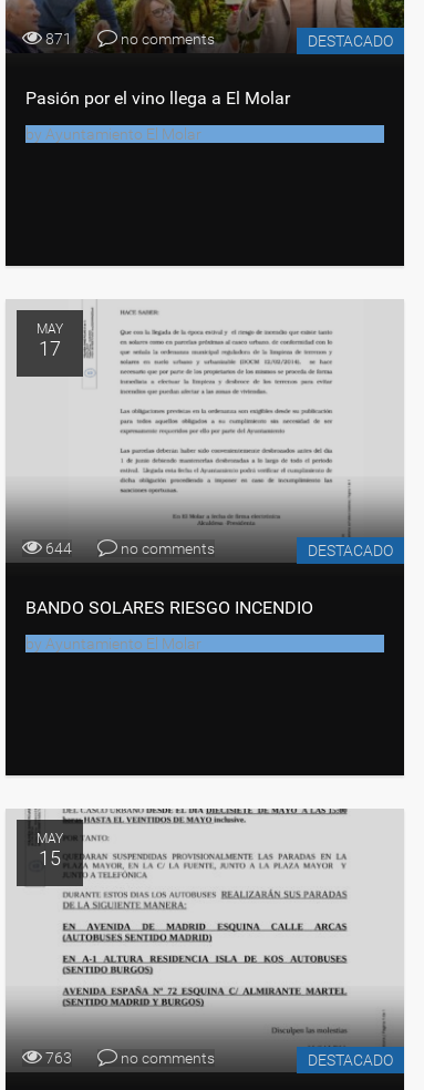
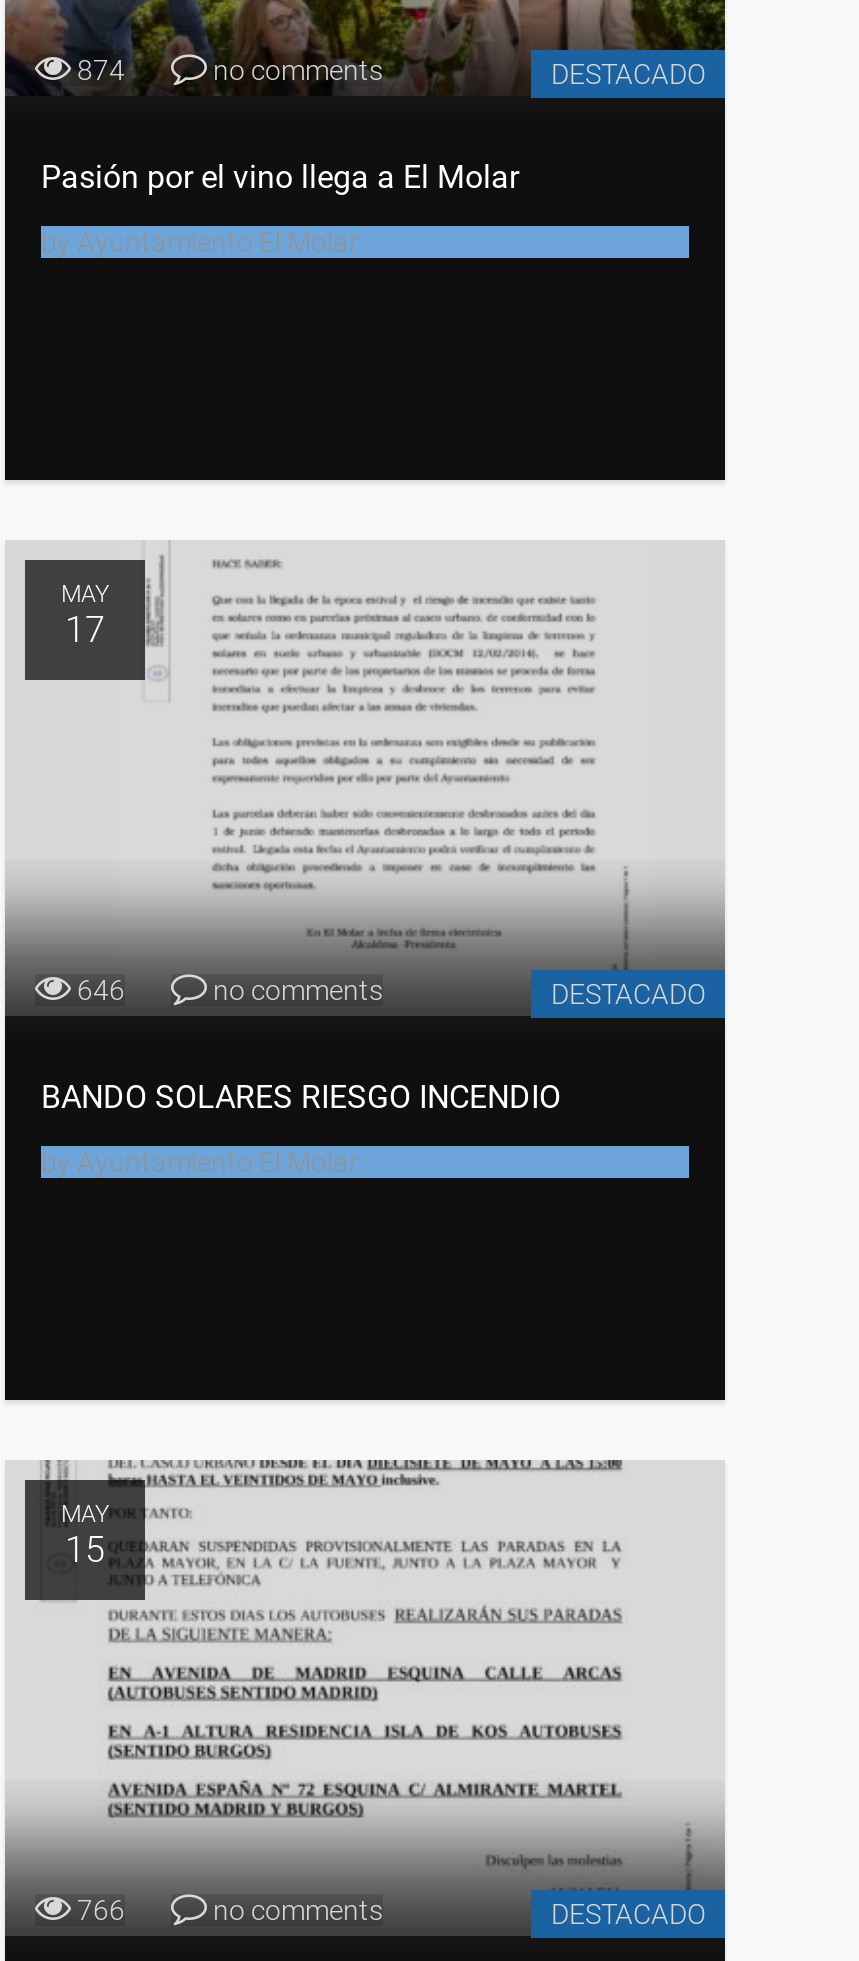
[42,30,72,48] 871 -> [71,54,125,86] 874
[42,539,72,557] 644 -> [71,974,125,1006] 646
[42,1049,72,1067] 763 -> [71,1894,125,1926] 766

